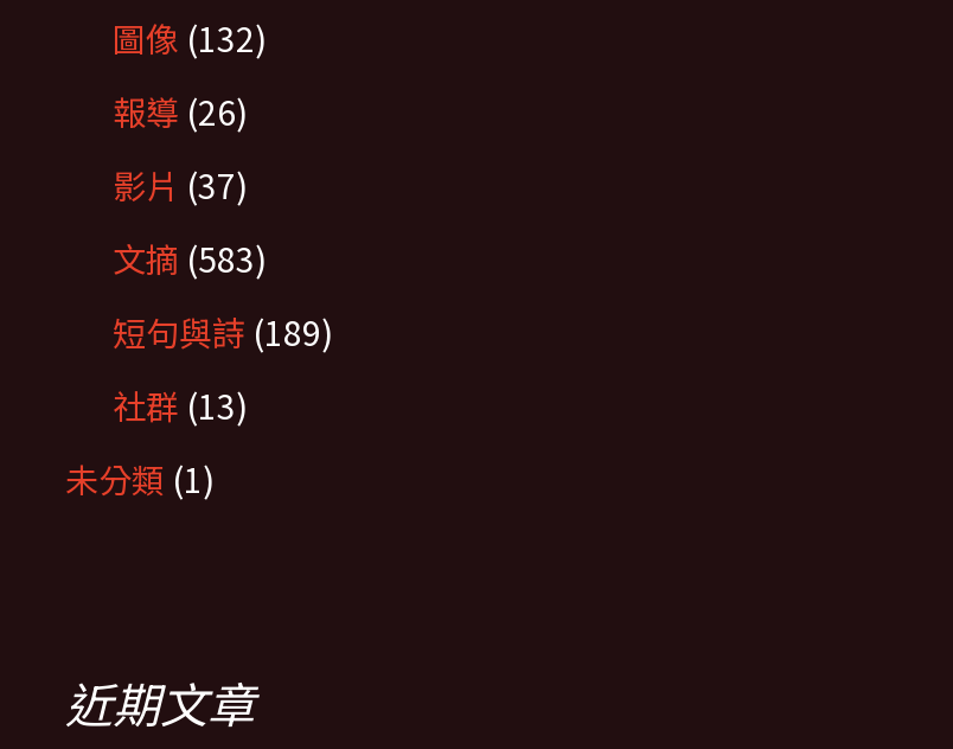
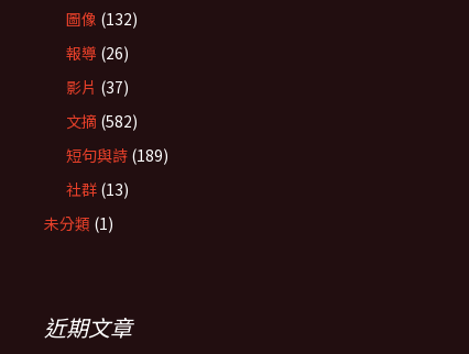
[113,235,267,282] 文摘(583) -> [66,110,138,132] 文摘(582)

